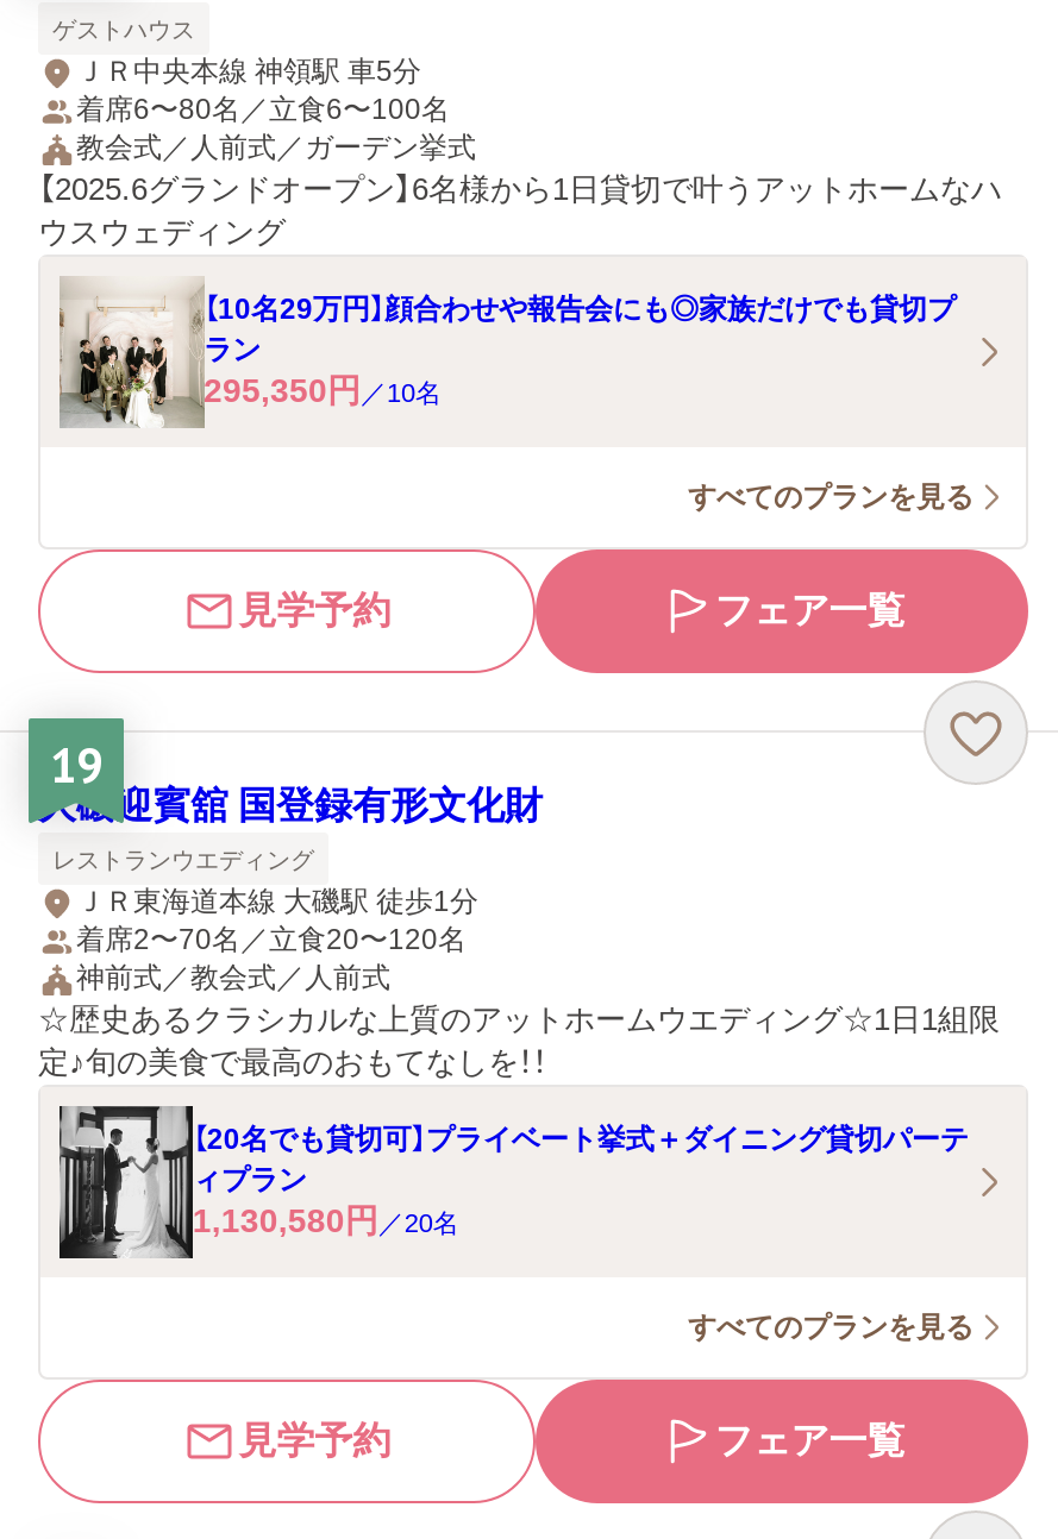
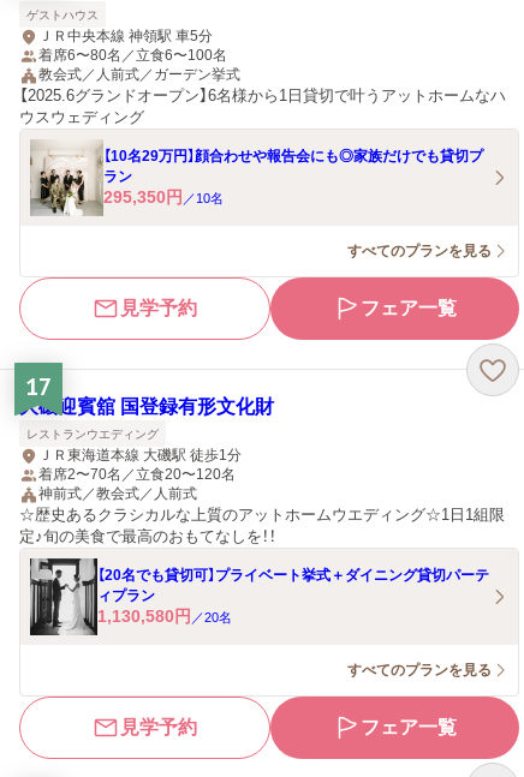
[50,735,102,797] 19 -> [25,371,52,402] 17

